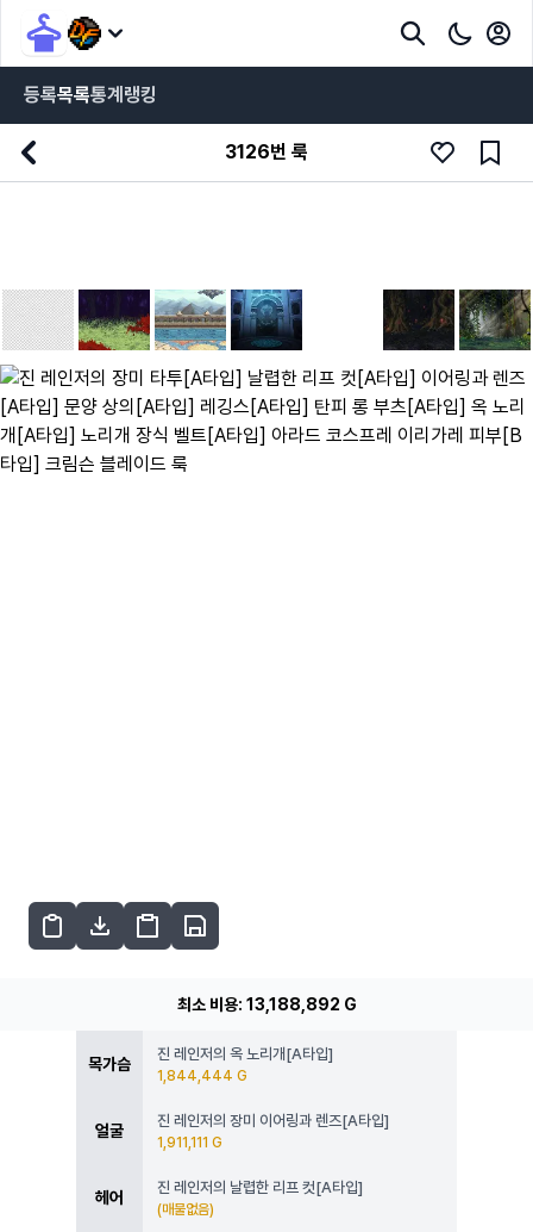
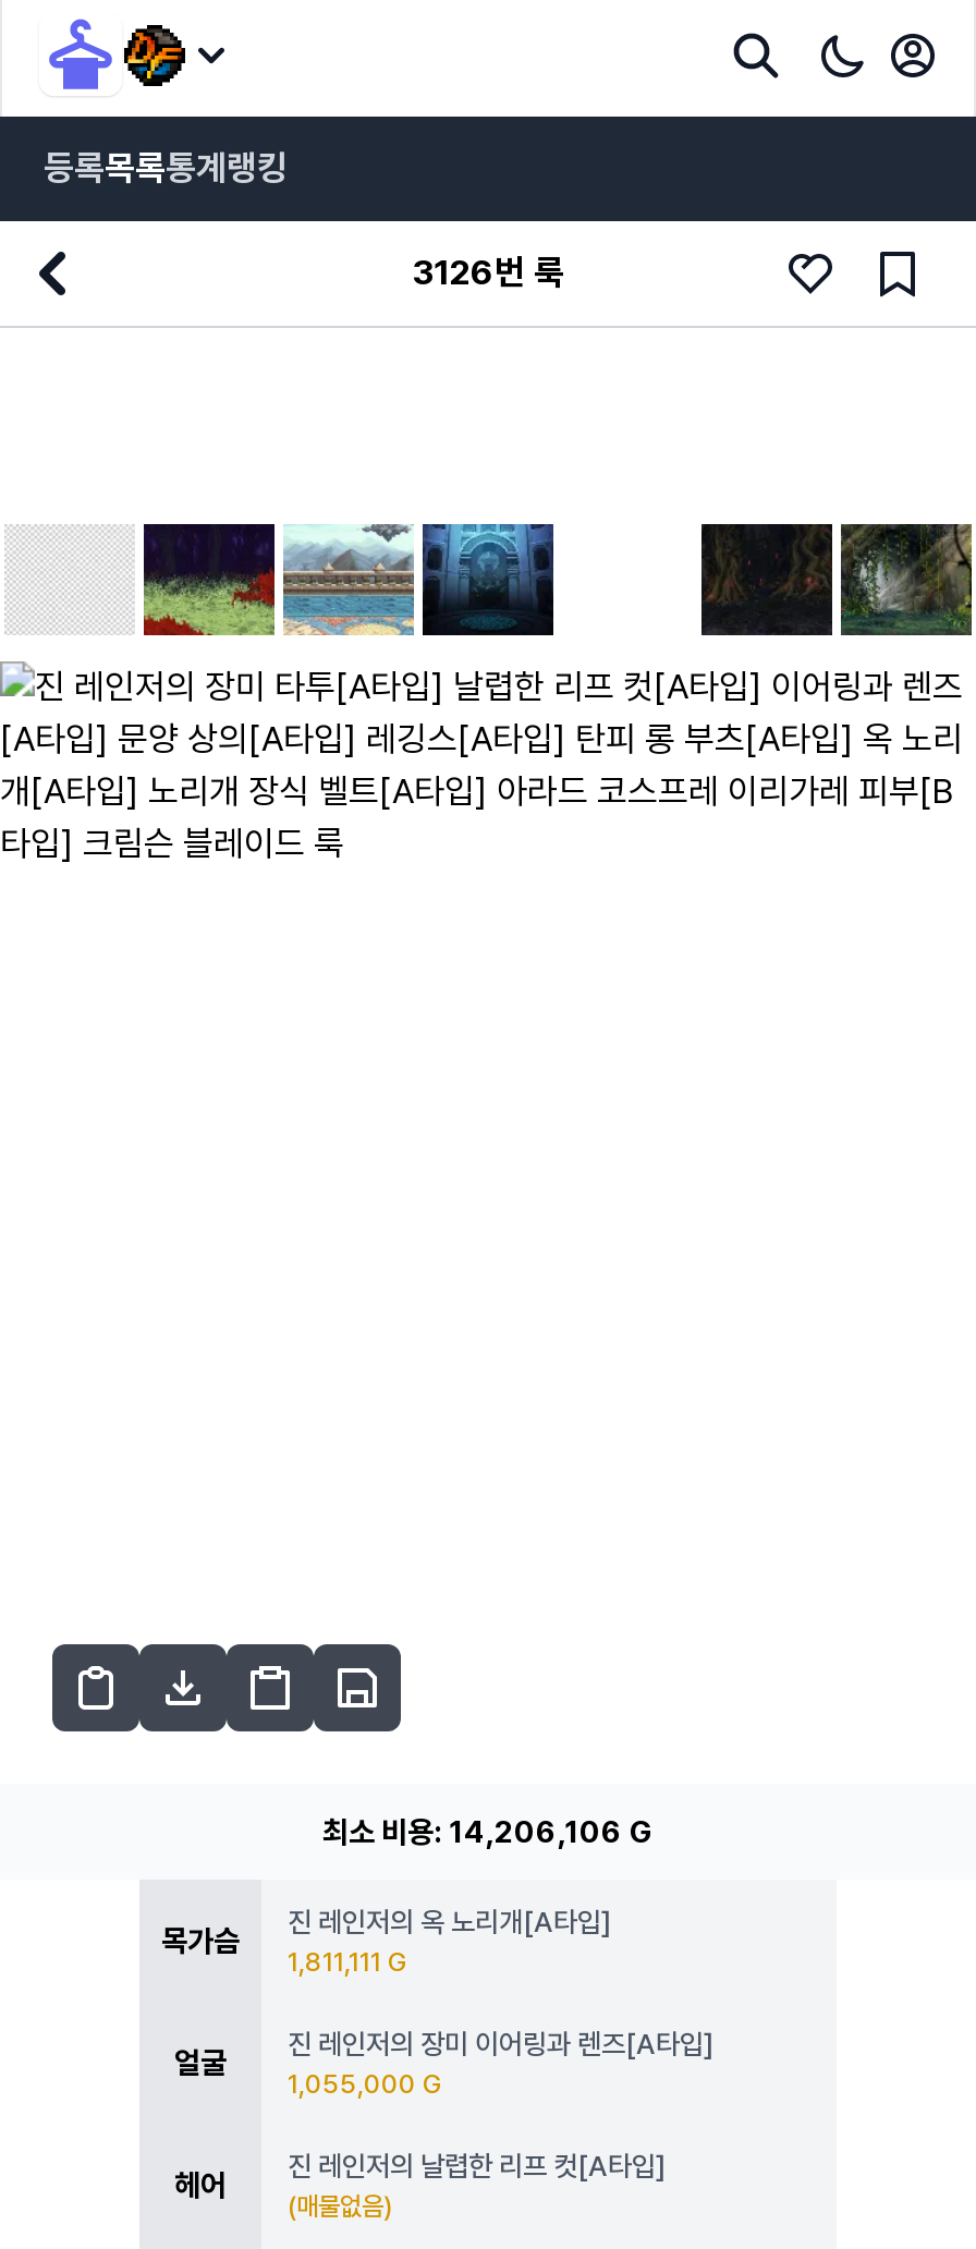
[177,995,356,1014] 최소 비용: 13,188,892 G -> [322,1814,654,1849] 최소 비용: 14,206,106 G
[157,1067,247,1084] 1,844,444 G -> [288,1946,407,1977] 1,811,111 G
[157,1134,222,1150] 1,911,111 G -> [288,2068,442,2099] 1,055,000 G

